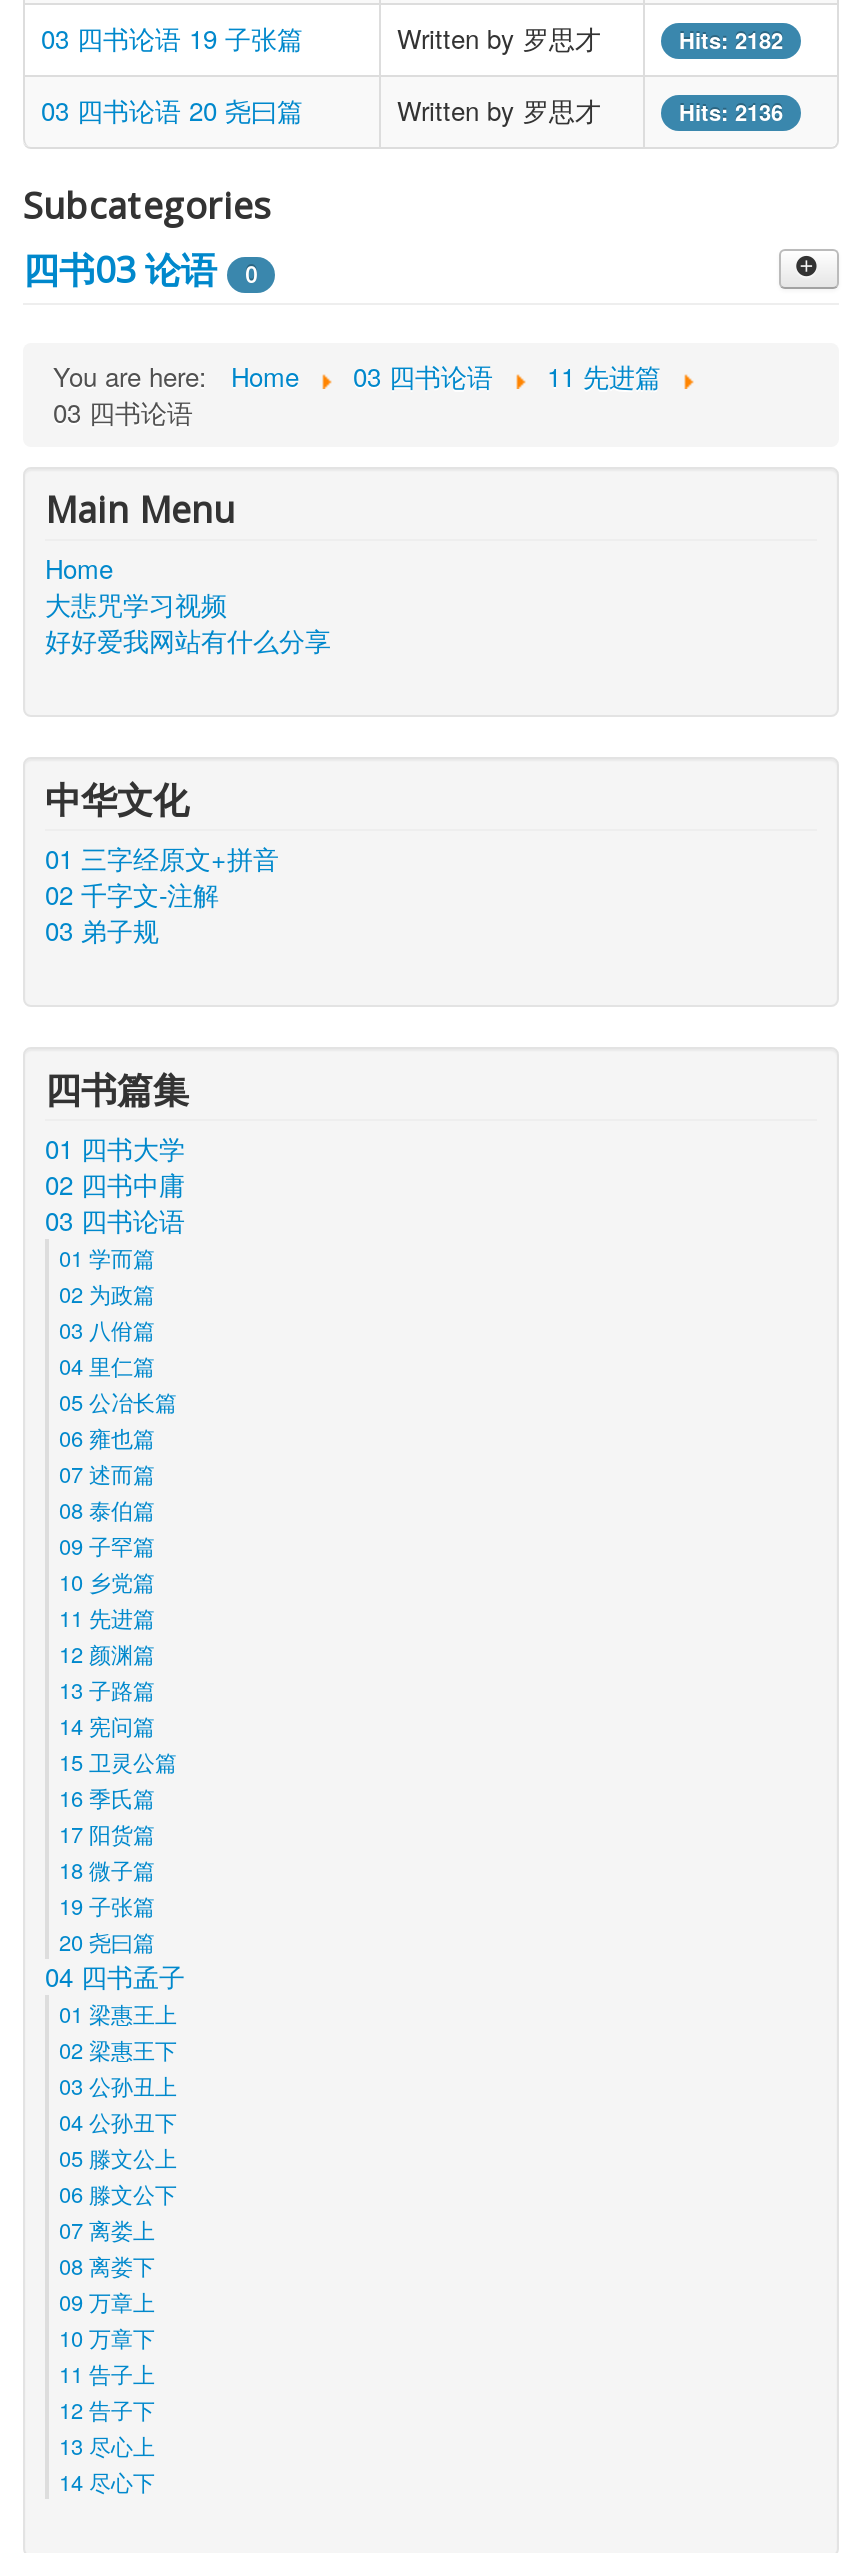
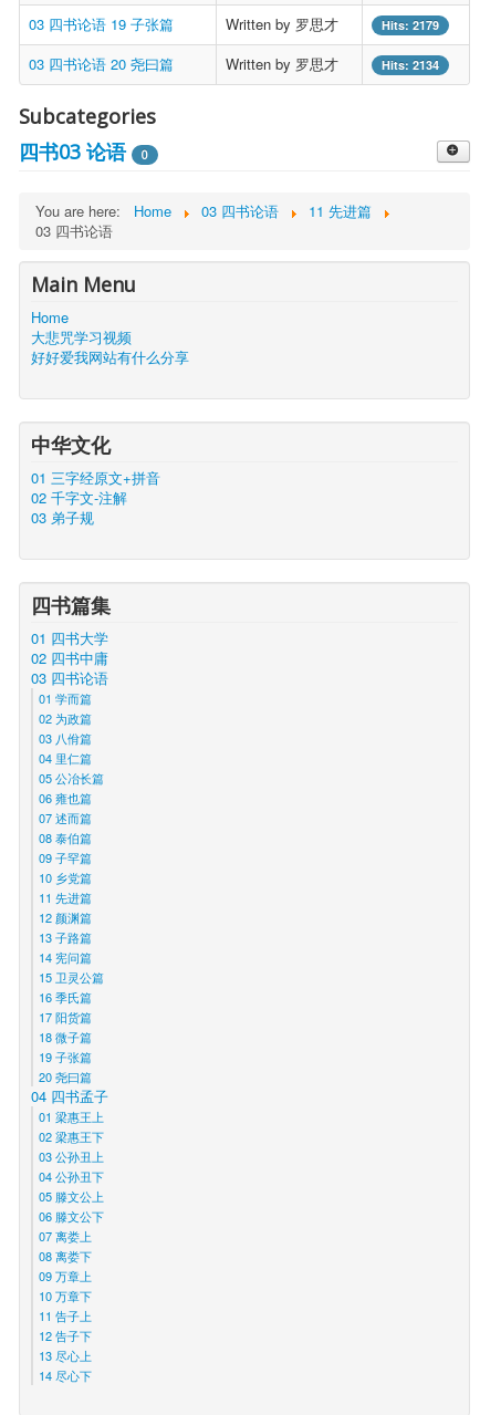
[679,25,783,55] Hits: 2182 -> [382,16,439,33] Hits: 2179
[679,97,783,127] Hits: 2136 -> [382,56,439,73] Hits: 2134

